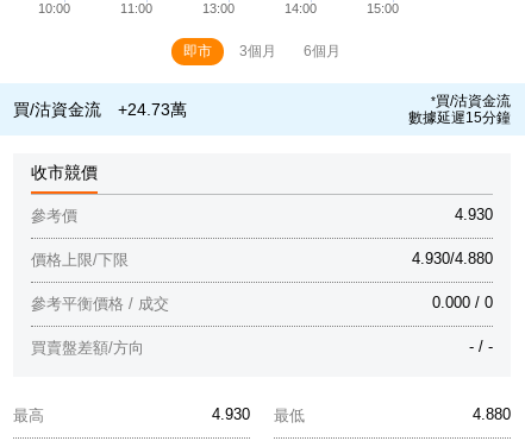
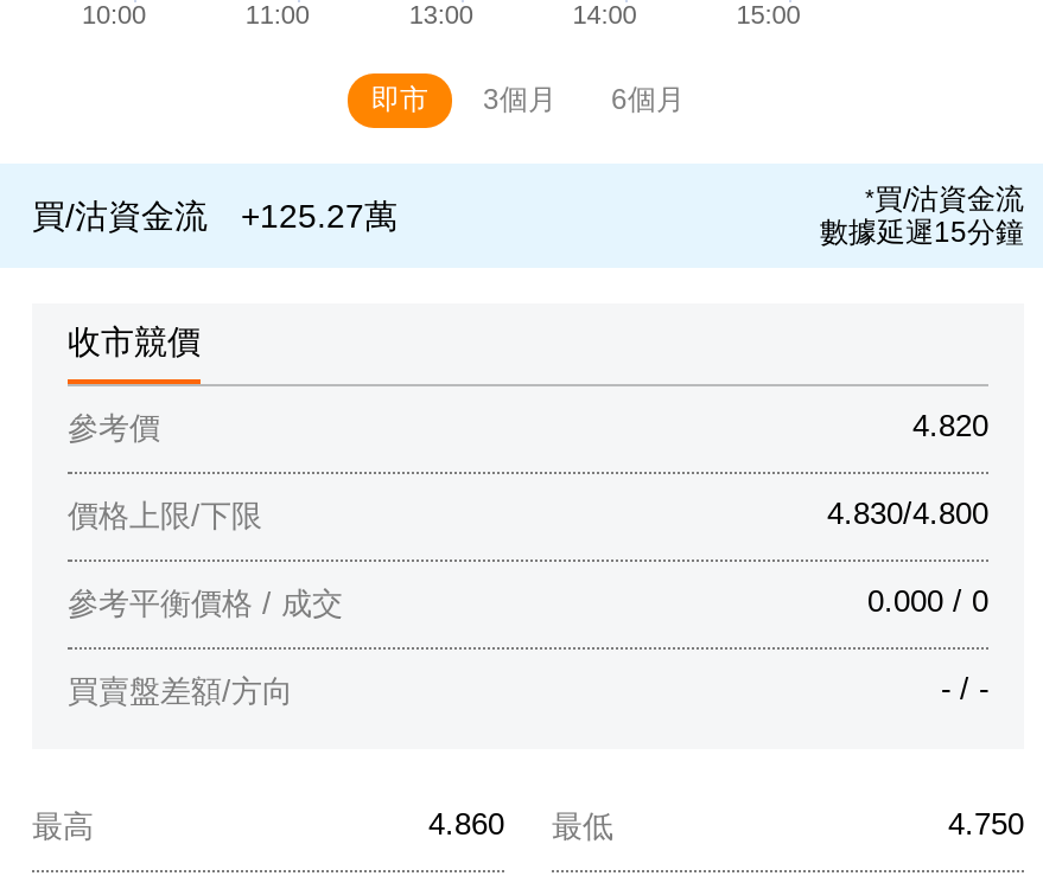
[13,100,187,119] 買/沽資金流 +24.73萬 -> [32,197,398,235] 買/沽資金流 +125.27萬
[455,206,493,223] 4.930 -> [912,408,988,443] 4.820
[412,250,493,267] 4.930/4.880 -> [827,495,988,531] 4.830/4.800
[212,405,305,424] 4.930 最低 -> [428,806,613,844] 4.860 最低
[473,405,511,423] 4.880 -> [948,806,1024,842] 4.750

